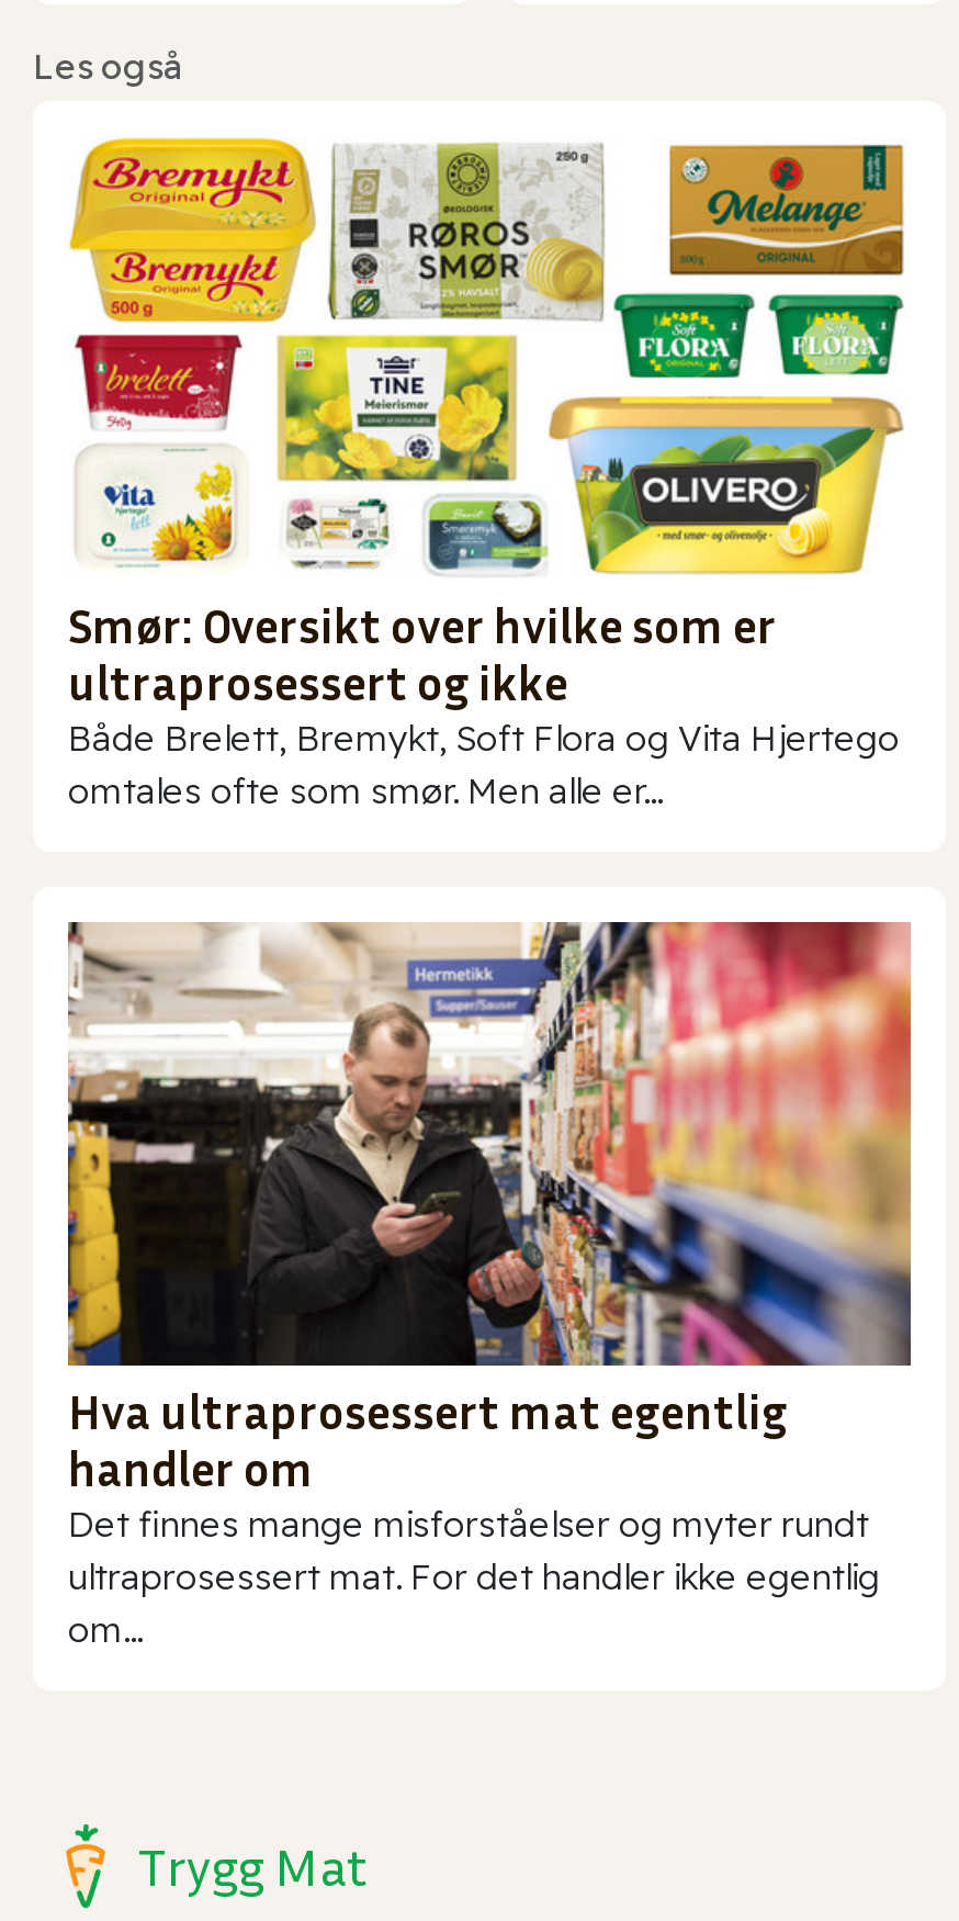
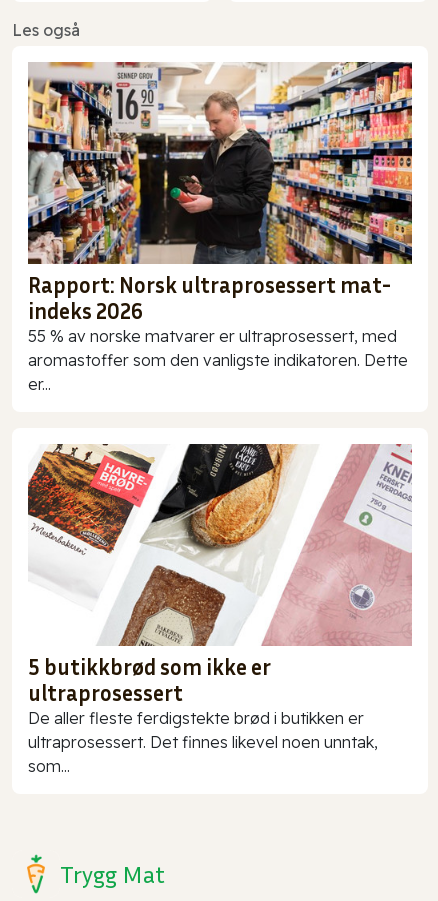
[68,136,911,813] [image] | Smør: Oversikt over hvilke som er | ultraprosessert og ikke | Både Brelett, Bremykt, Soft Flora og Vita Hjertego | omtales ofte som smør. Men alle er... -> [27,61,413,394] [image] | Rapport: Norsk ultraprosessert mat- | indeks 2026 | 55 % av norske matvarer er ultraprosessert, med | aromastoffer som den vanligste indikatoren. Dette | er...
[66,920,913,1650] [image] | Hva ultraprosessert mat egentlig | handler om | Det finnes mange misforståelser og myter rundt | ultraprosessert mat. For det handler ikke egentlig | om... -> [28,443,412,776] [image] | 5 butikkbrød som ikke er | ultraprosessert | De aller fleste ferdigstekte brød i butikken er | ultraprosessert. Det finnes likevel noen unntak, | som...

